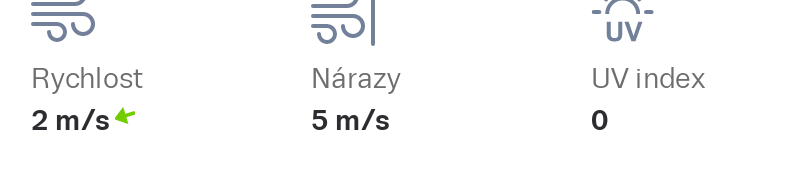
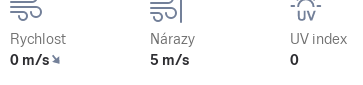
[31,104,109,136] 2 m/s -> [10,52,49,68] 0 m/s

